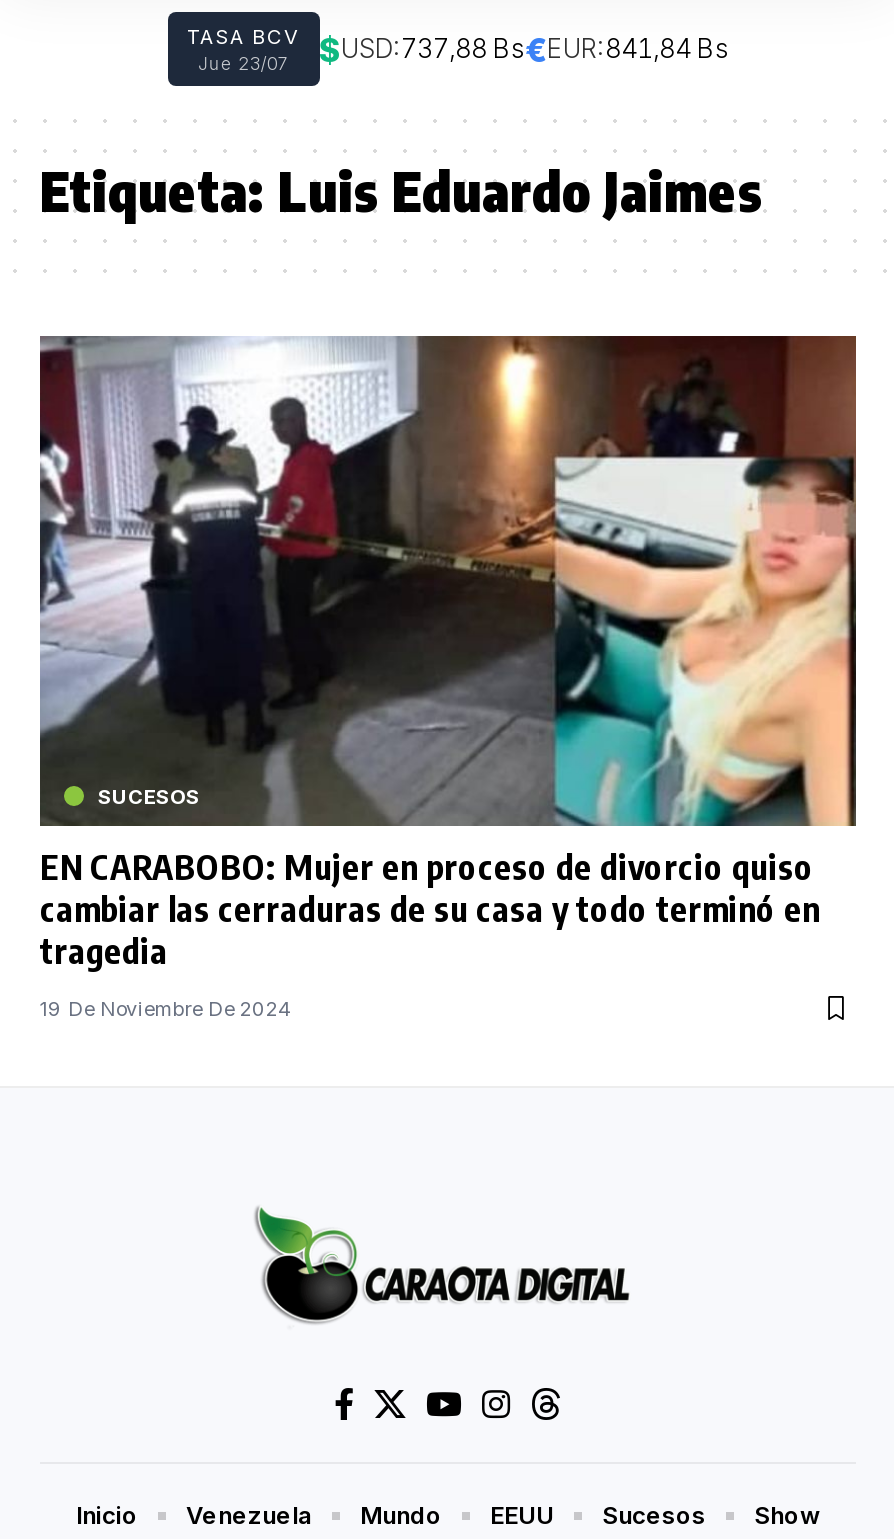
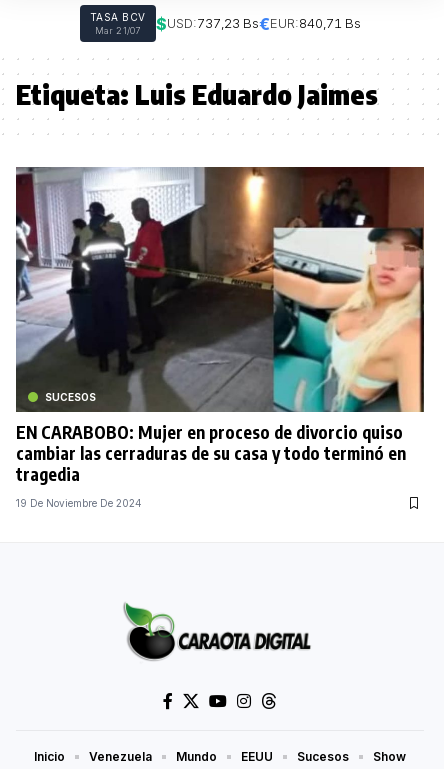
[198,29,729,74] Jue 23/07 | $USD:737,88 Bs€EUR:841,84 Bs -> [95,14,360,36] Mar 21/07 | $USD:737,23 Bs€EUR:840,71 Bs

